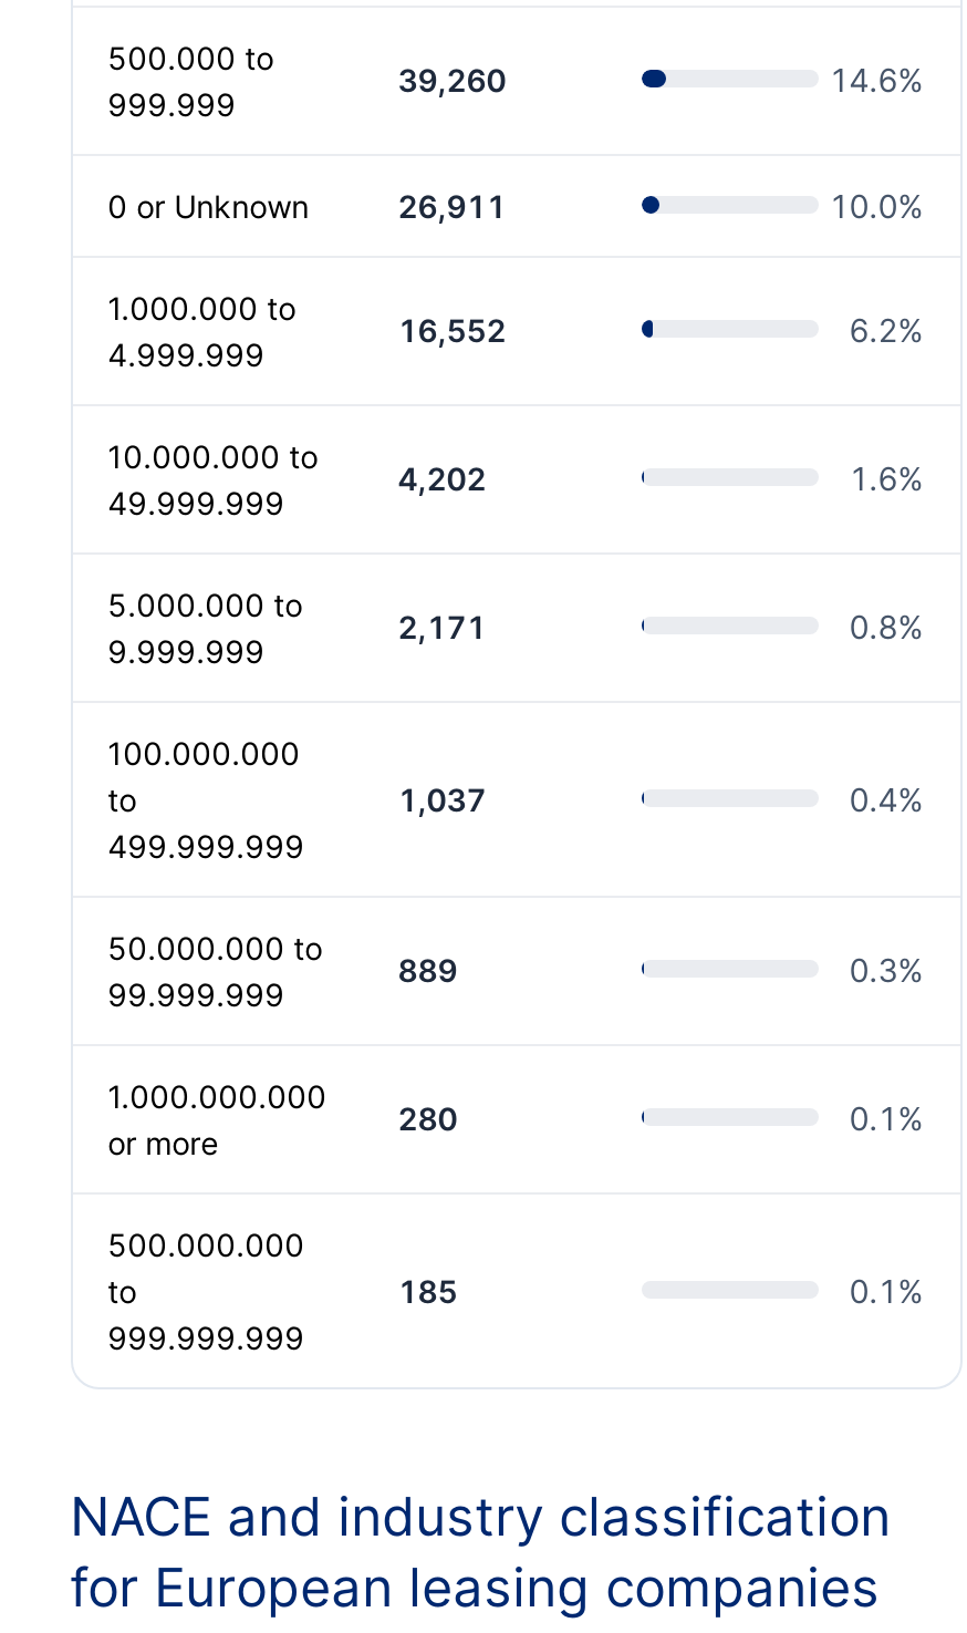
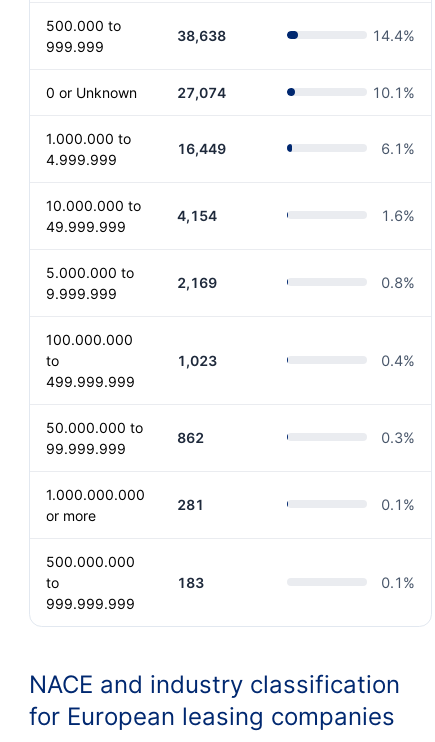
[398,60,506,98] 39,260 -> [177,27,226,44] 38,638
[829,60,924,98] 14.6% -> [372,27,415,44] 14.4%
[398,187,506,224] 26,911 -> [177,84,226,101] 27,074
[829,187,924,224] 10.0% -> [372,84,415,101] 10.1%
[398,311,506,348] 16,552 -> [177,140,226,157] 16,449
[849,311,924,348] 6.2% -> [381,140,415,157] 6.1%
[398,459,486,497] 4,202 -> [177,207,217,224] 4,154
[398,607,486,645] 2,171 -> [177,274,217,291] 2,169
[398,780,486,818] 1,037 -> [177,352,217,369] 1,023
[398,951,457,988] 889 -> [177,429,204,446] 862
[398,1099,457,1137] 280 -> [177,496,204,513] 281
[398,1272,457,1309] 185 -> [177,574,204,591] 183

